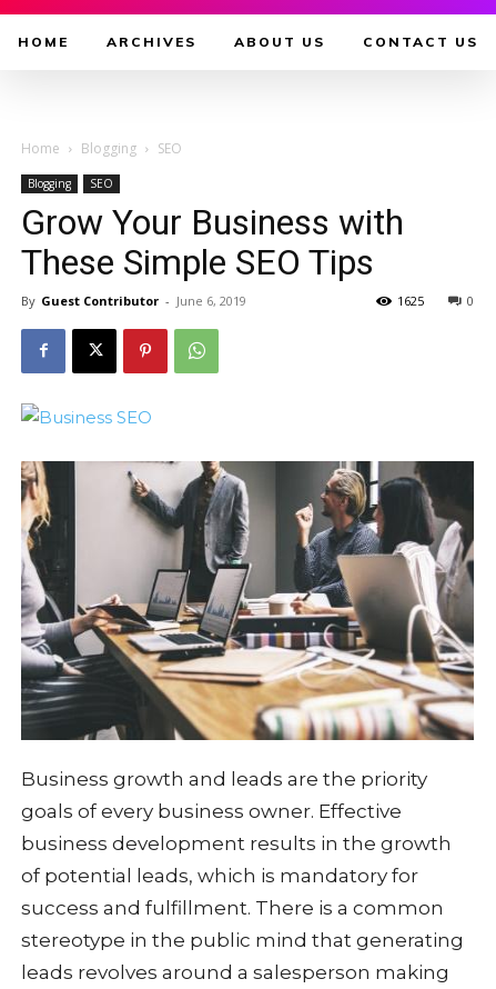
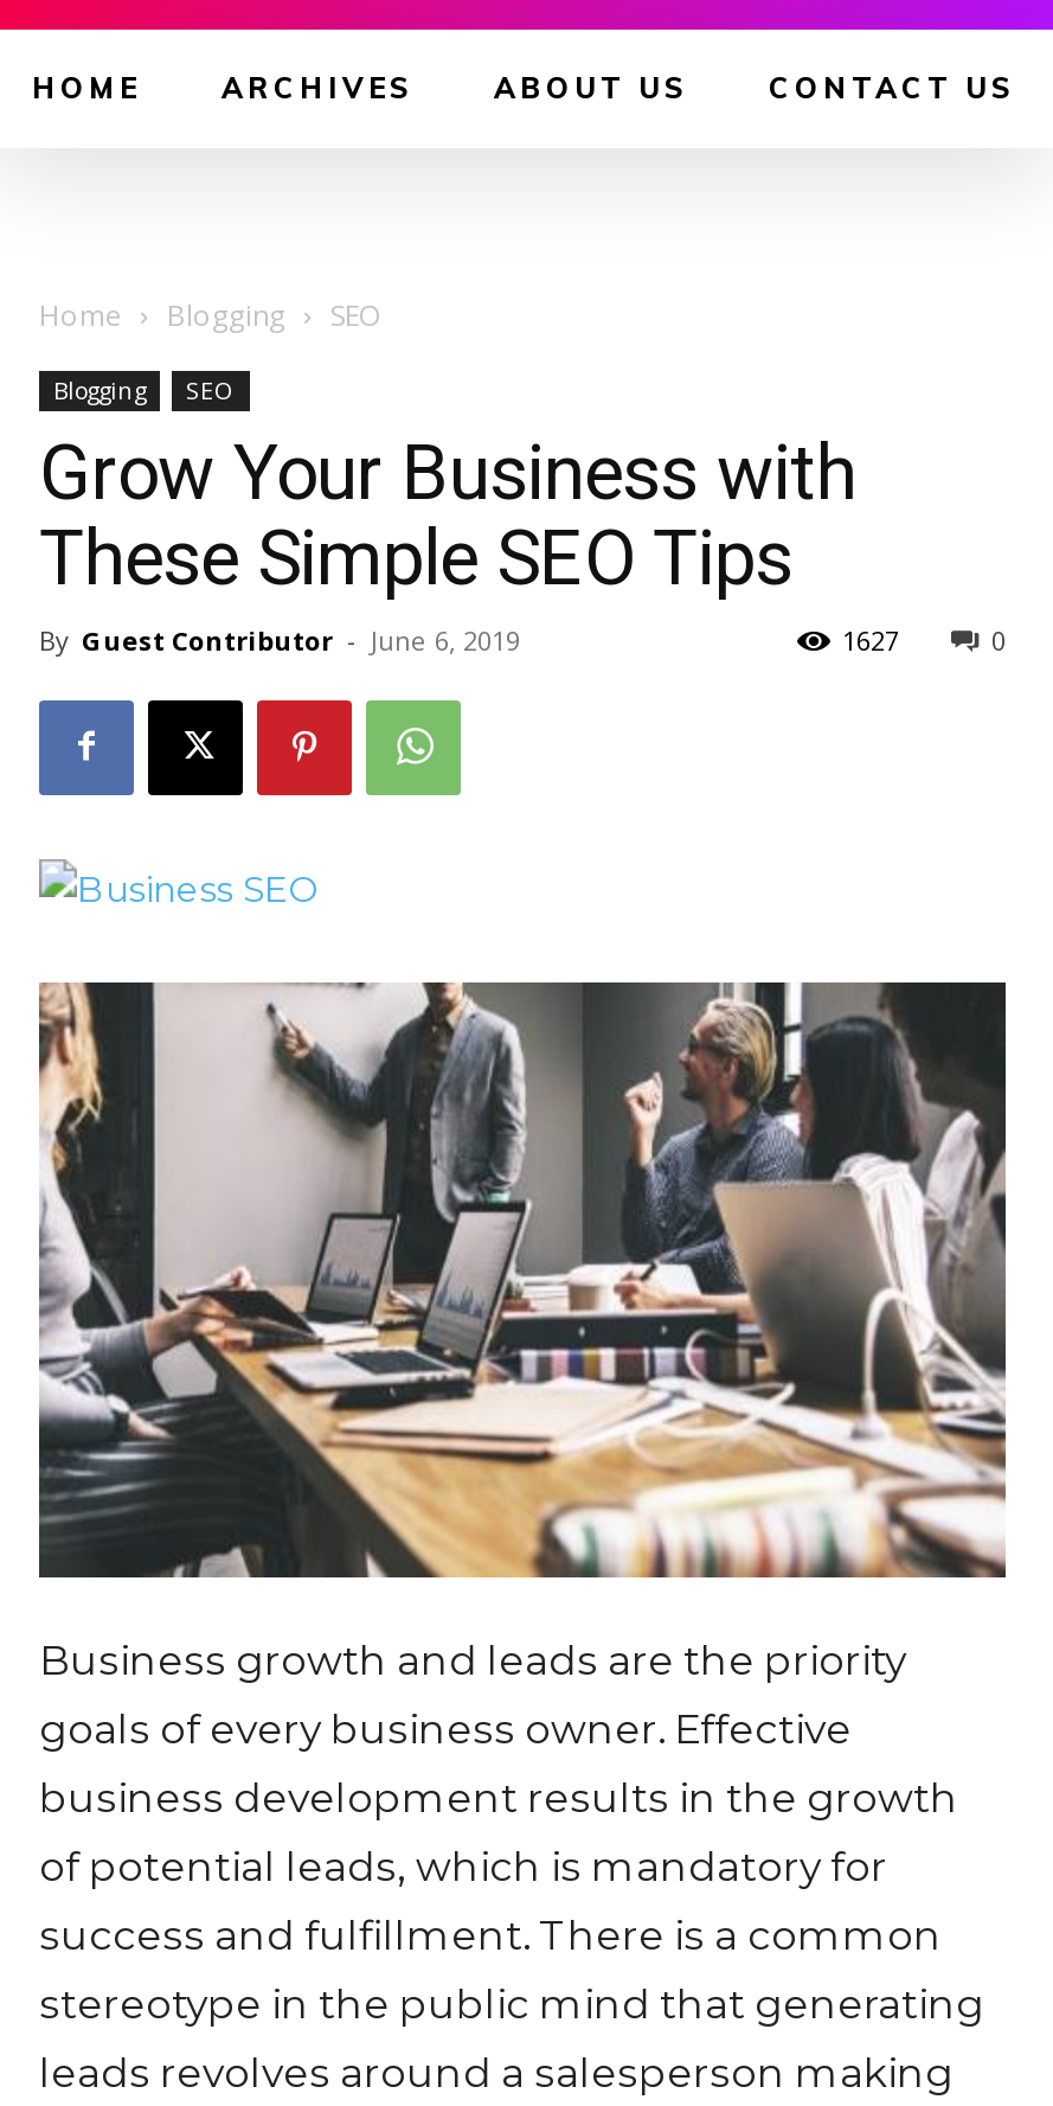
[397,292,424,309] 1625 -> [842,621,899,657] 1627

